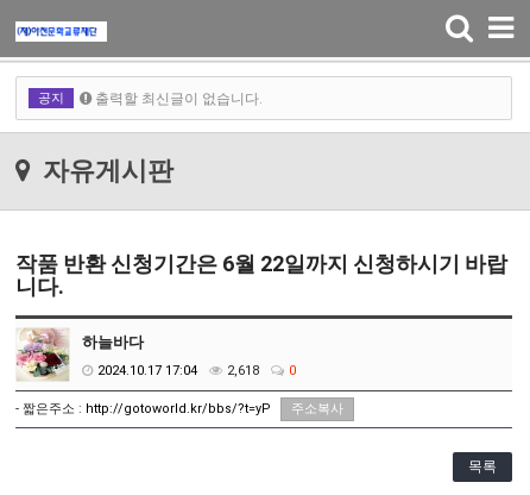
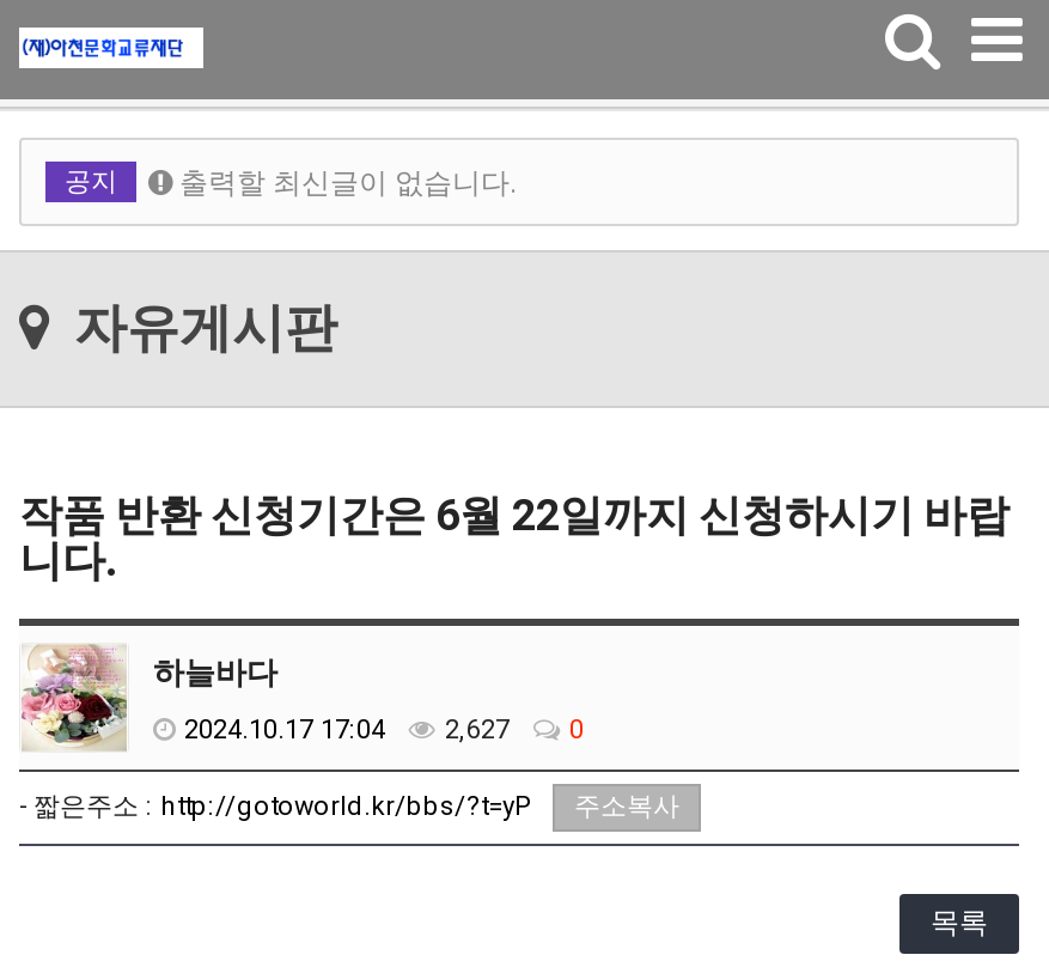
[97,363,296,378] 2024.10.17 17:04 2,618 0 -> [184,714,584,746] 2024.10.17 17:04 2,627 0

